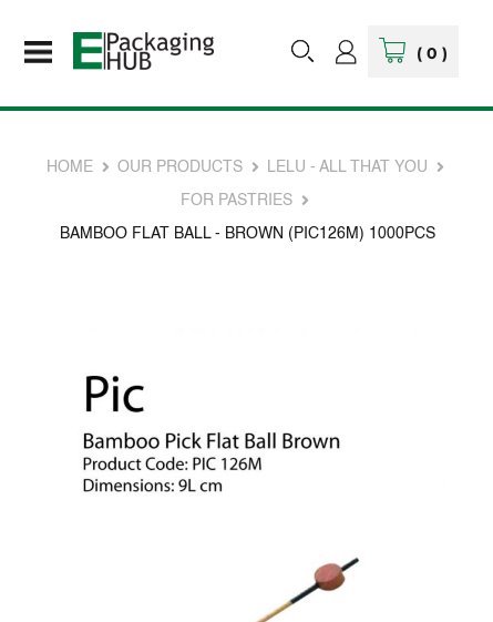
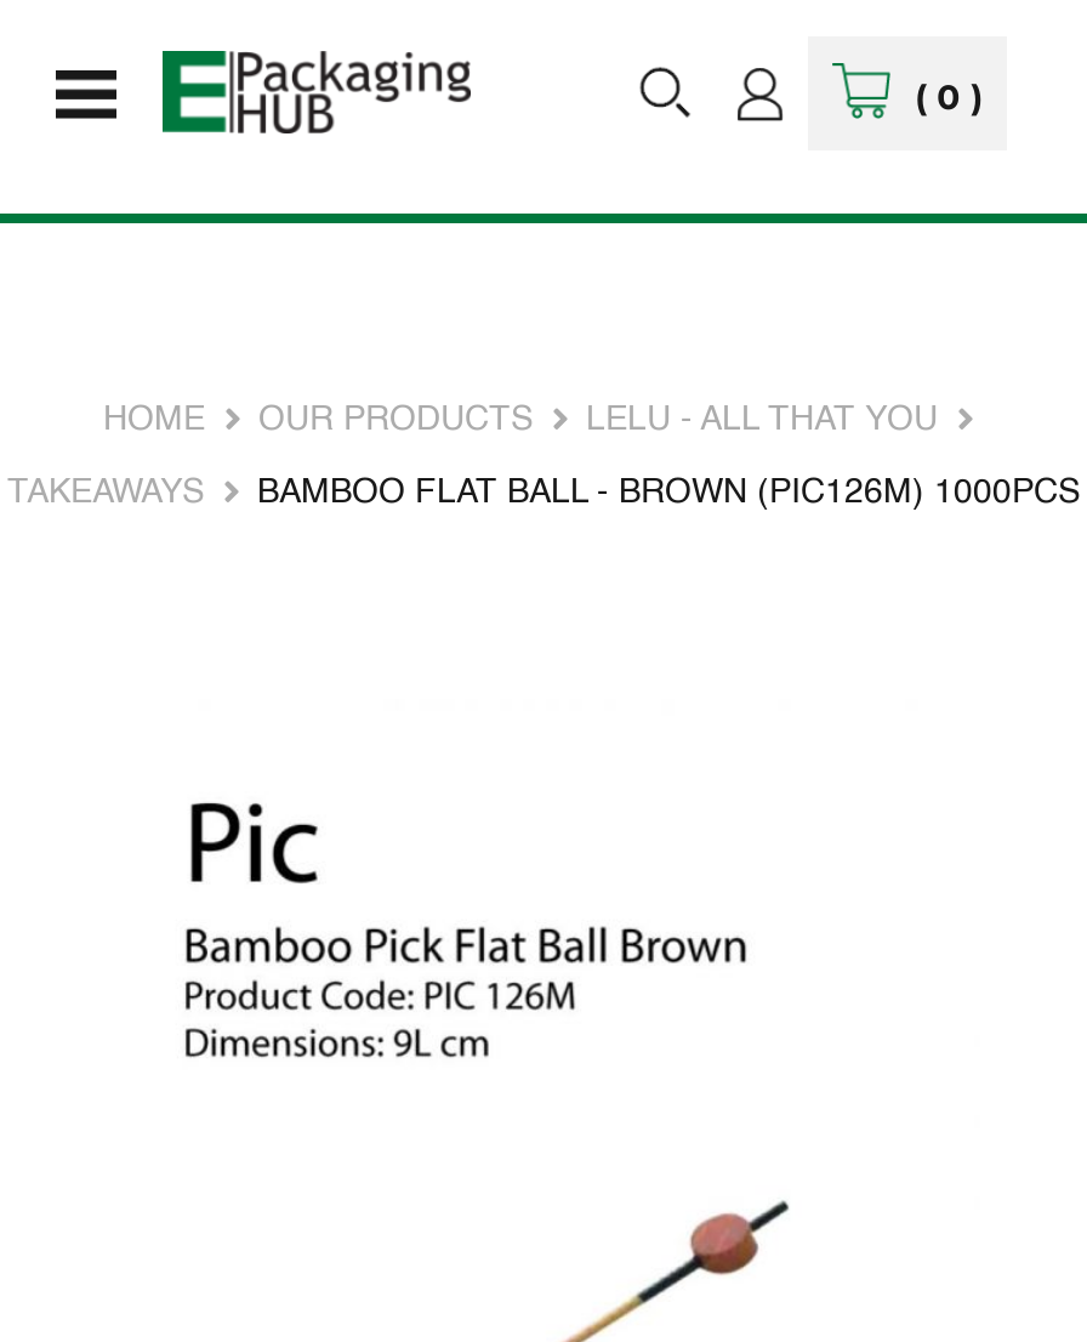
moved [46,160,432,175] -> [103,403,947,437]: HOME | OUR PRODUCTS | LELU - ALL THAT YOU
[181,193,292,208] FOR PASTRIES -> [7,476,204,510] TAKEAWAYS

